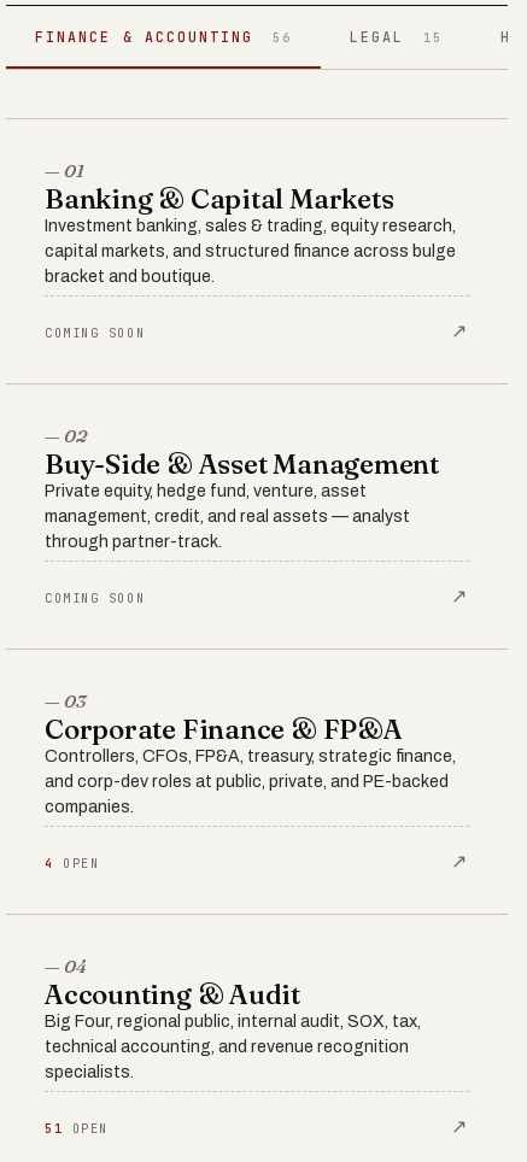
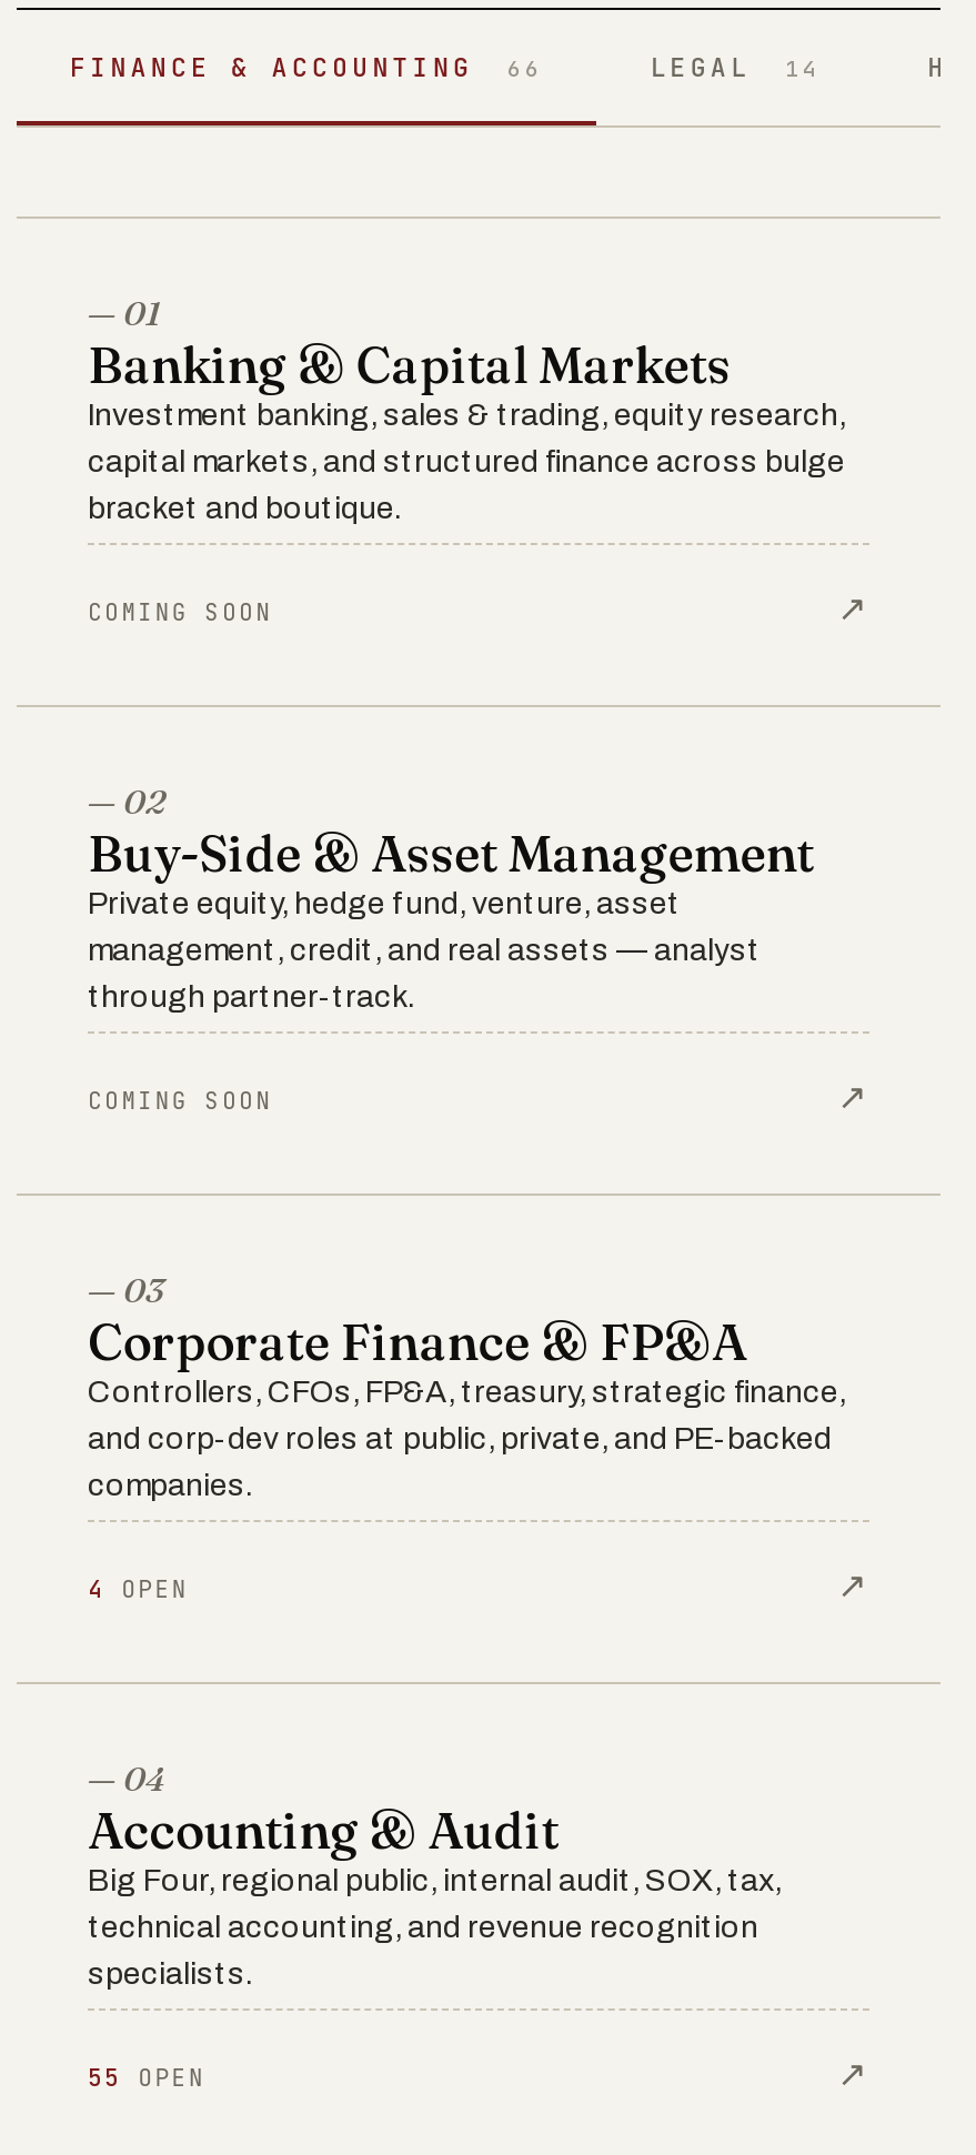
[35,27,292,45] FINANCE & ACCOUNTING 56 -> [70,49,543,82] FINANCE & ACCOUNTING 66
[350,27,443,45] LEGAL 15 -> [650,49,821,82] LEGAL 14
[45,1120,108,1137] 51 OPEN -> [88,2062,205,2093] 55 OPEN

